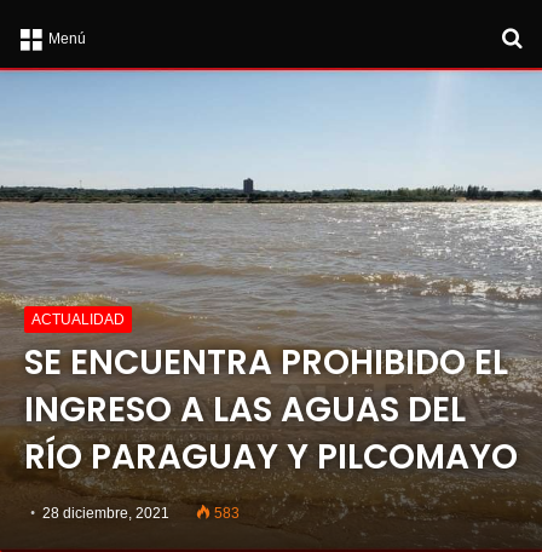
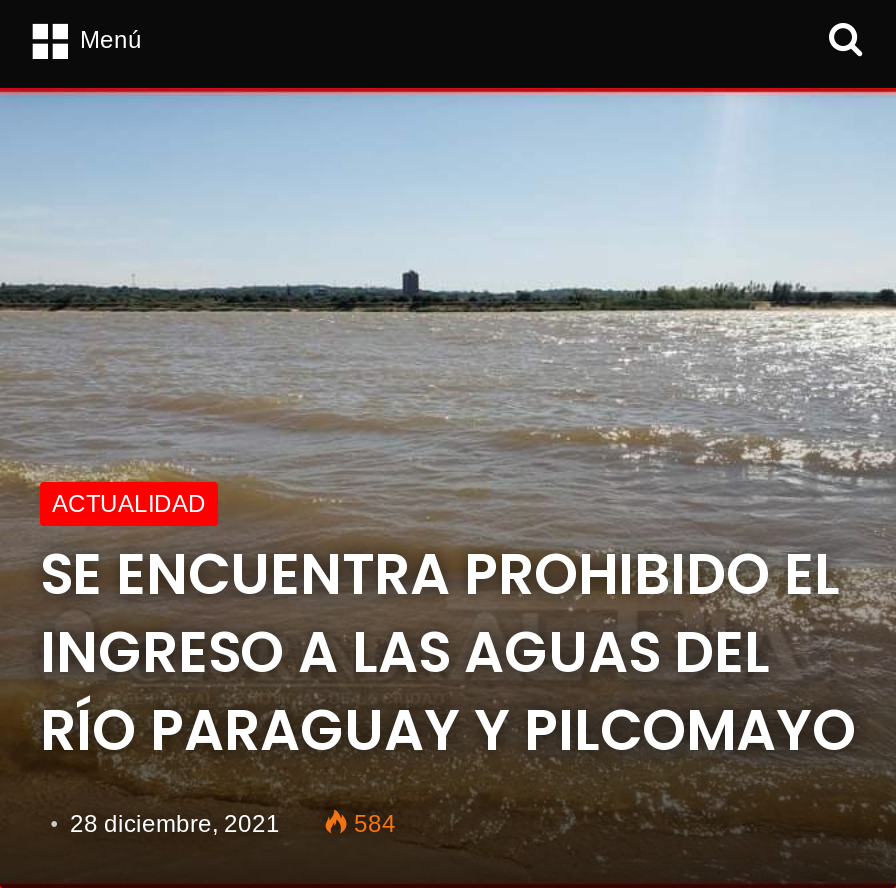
[211,505,240,522] 583 -> [348,811,396,839] 584

